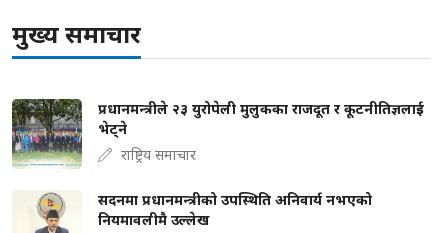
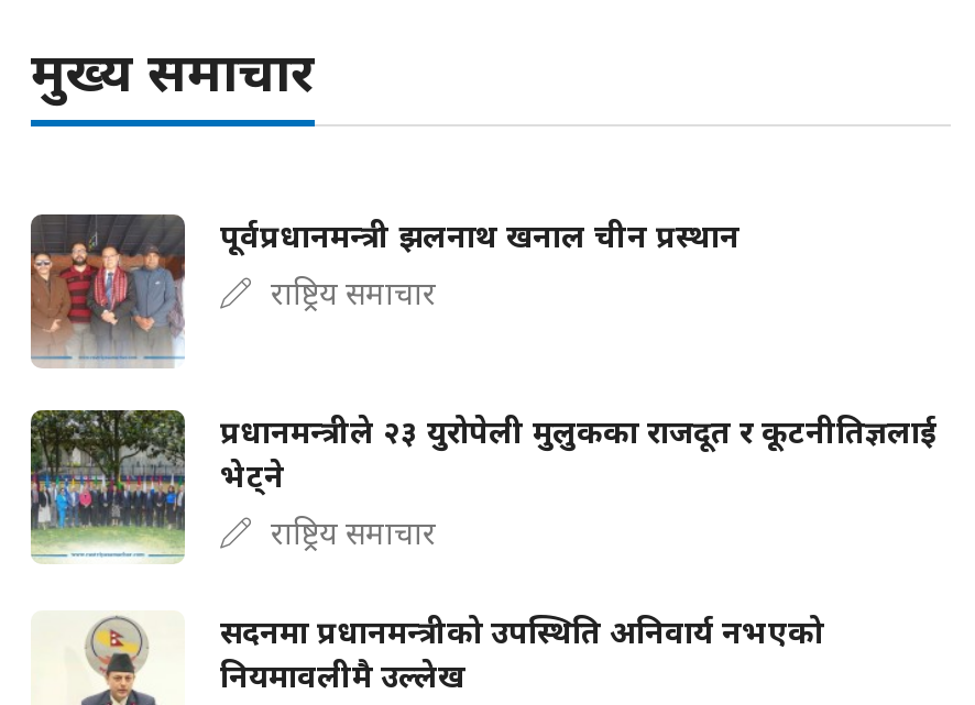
none -> [29,214,740,368] [image] | पूर्वप्रधानमन्त्री झलनाथ खनाल चीन प्रस्थान | राष्ट्रिय समाचार

